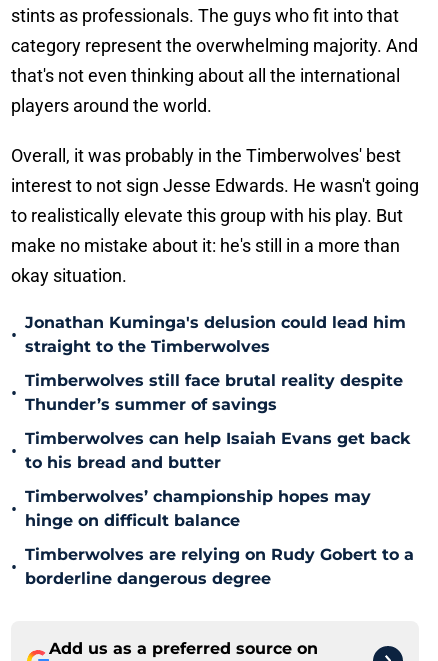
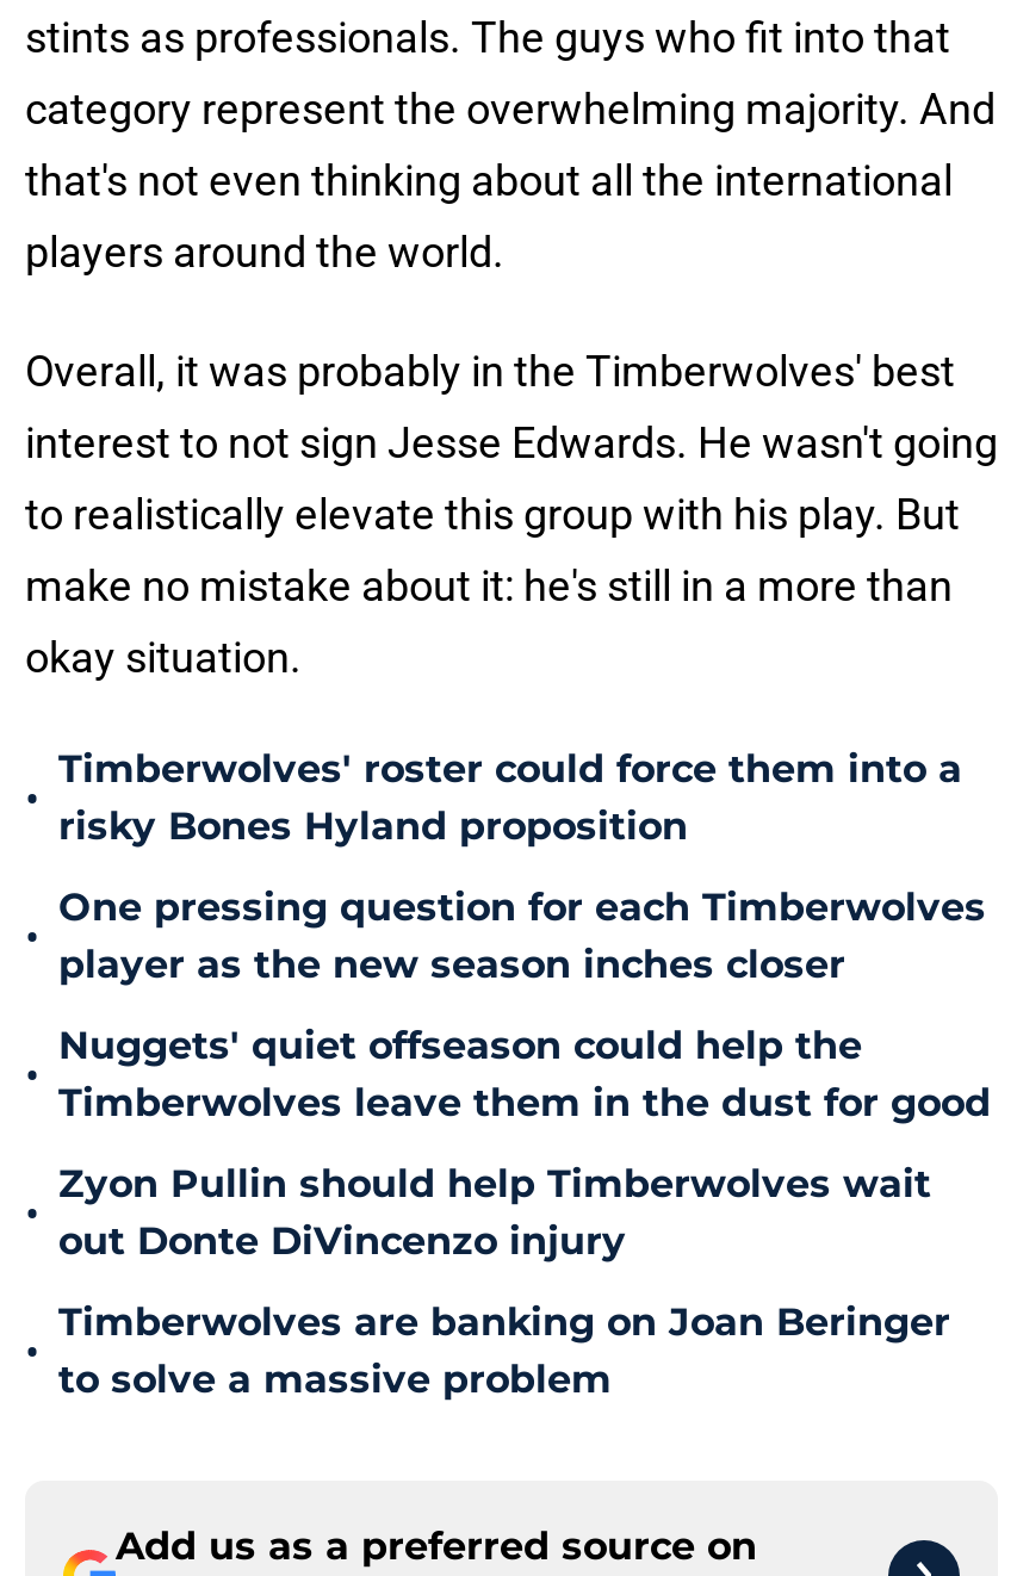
[25,313,406,356] Jonathan Kuminga's delusion could lead him | straight to the Timberwolves -> [58,746,962,849] Timberwolves' roster could force them into a | risky Bones Hyland proposition
[25,371,403,414] Timberwolves still face brutal reality despite | Thunder’s summer of savings -> [58,885,986,987] One pressing question for each Timberwolves | player as the new season inches closer
[25,429,410,472] Timberwolves can help Isaiah Evans get back | to his bread and butter -> [58,1023,991,1125] Nuggets' quiet offseason could help the | Timberwolves leave them in the dust for good
[25,487,371,530] Timberwolves’ championship hopes may | hinge on difficult balance -> [58,1161,931,1264] Zyon Pullin should help Timberwolves wait | out Donte DiVincenzo injury
[25,545,414,588] Timberwolves are relying on Rudy Gobert to a | borderline dangerous degree -> [58,1299,950,1402] Timberwolves are banking on Joan Beringer | to solve a massive problem

